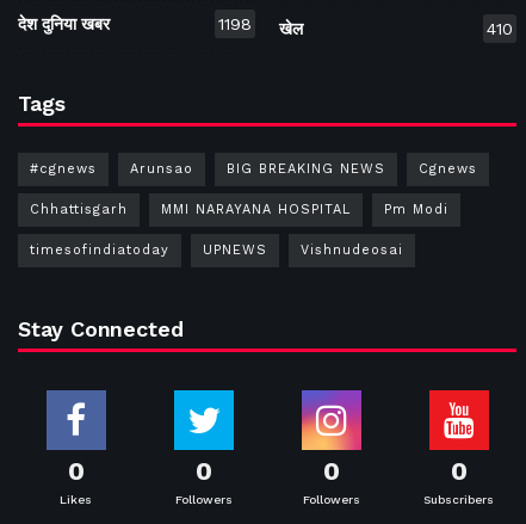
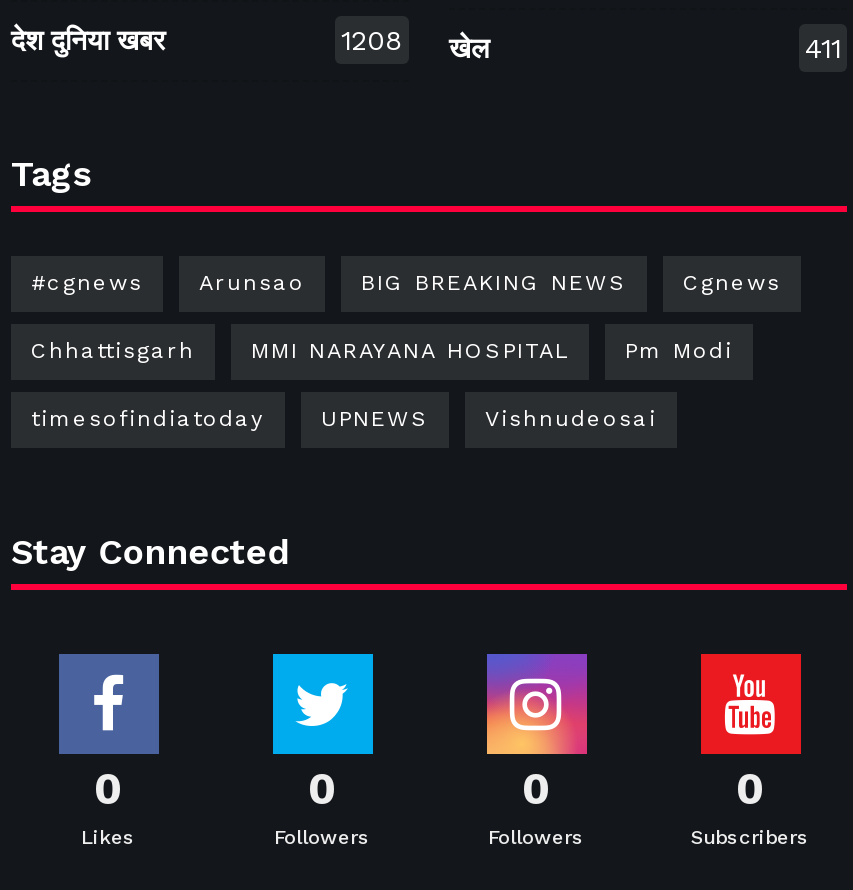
[218,15,303,38] 1198 खेल -> [341,25,489,64] 1208 खेल
[487,19,513,38] 410 -> [805,32,841,64] 411

